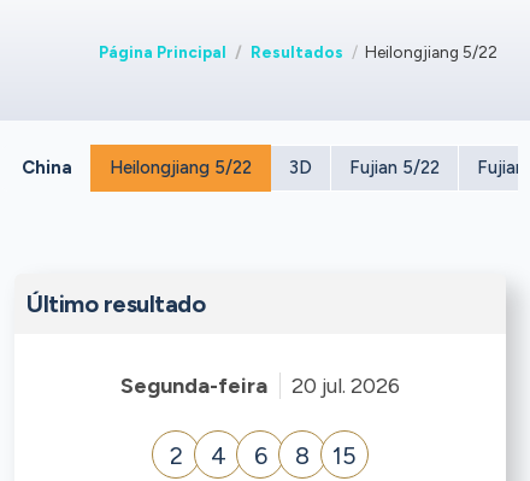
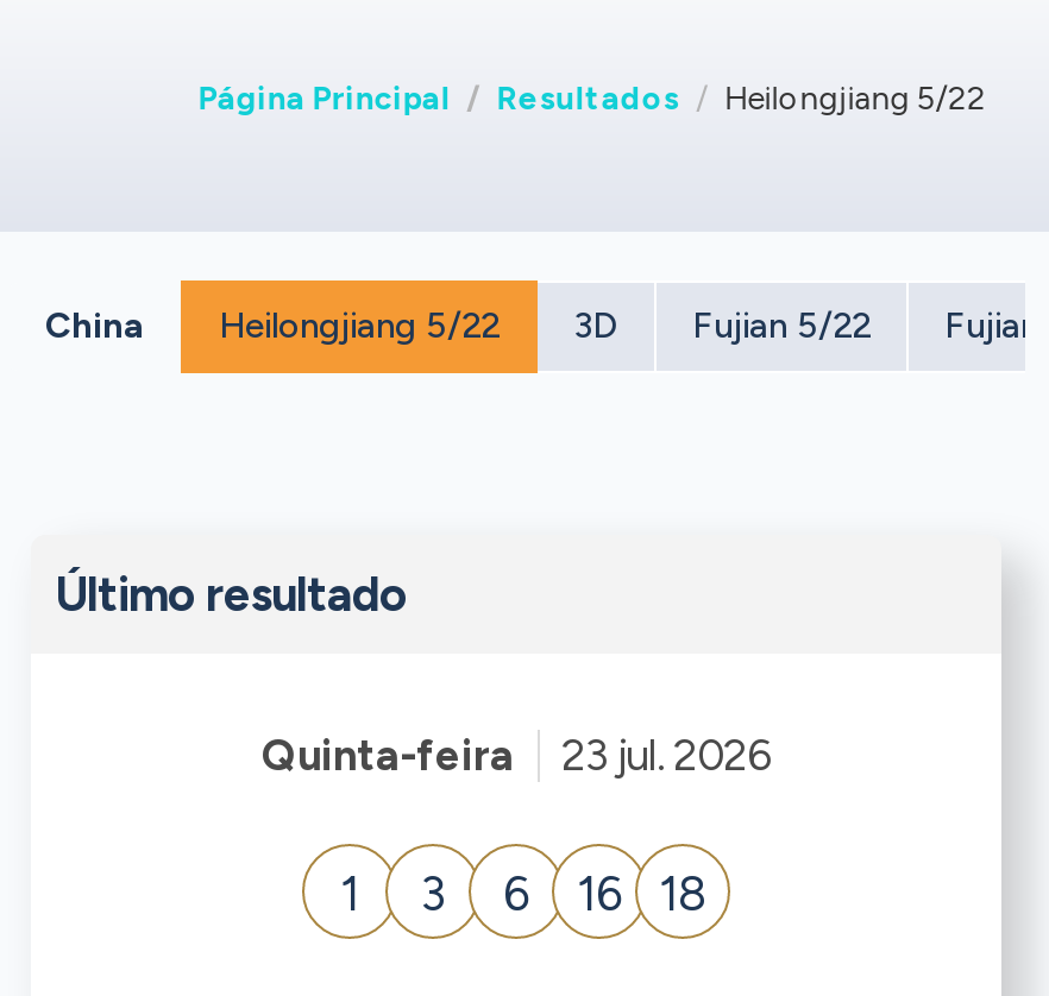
[120,372,400,398] Segunda-feira | 20 jul. 2026 -> [262,729,771,781] Quinta-feira | 23 jul. 2026
[169,441,226,470] 2 | 4 -> [340,864,446,921] 1 | 3
[295,441,310,470] 8 -> [577,864,622,921] 16
[332,441,357,470] 15 -> [659,864,706,921] 18

